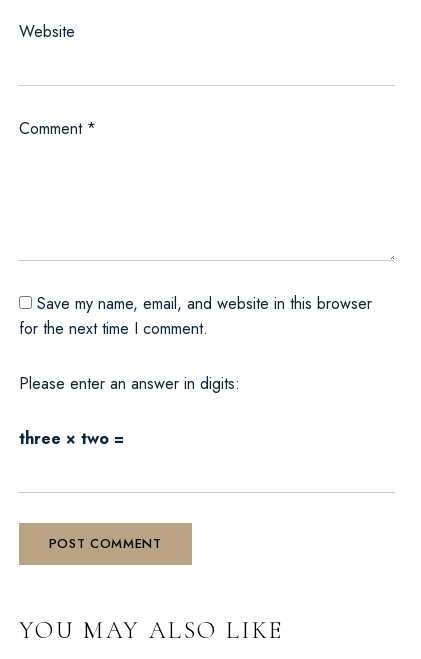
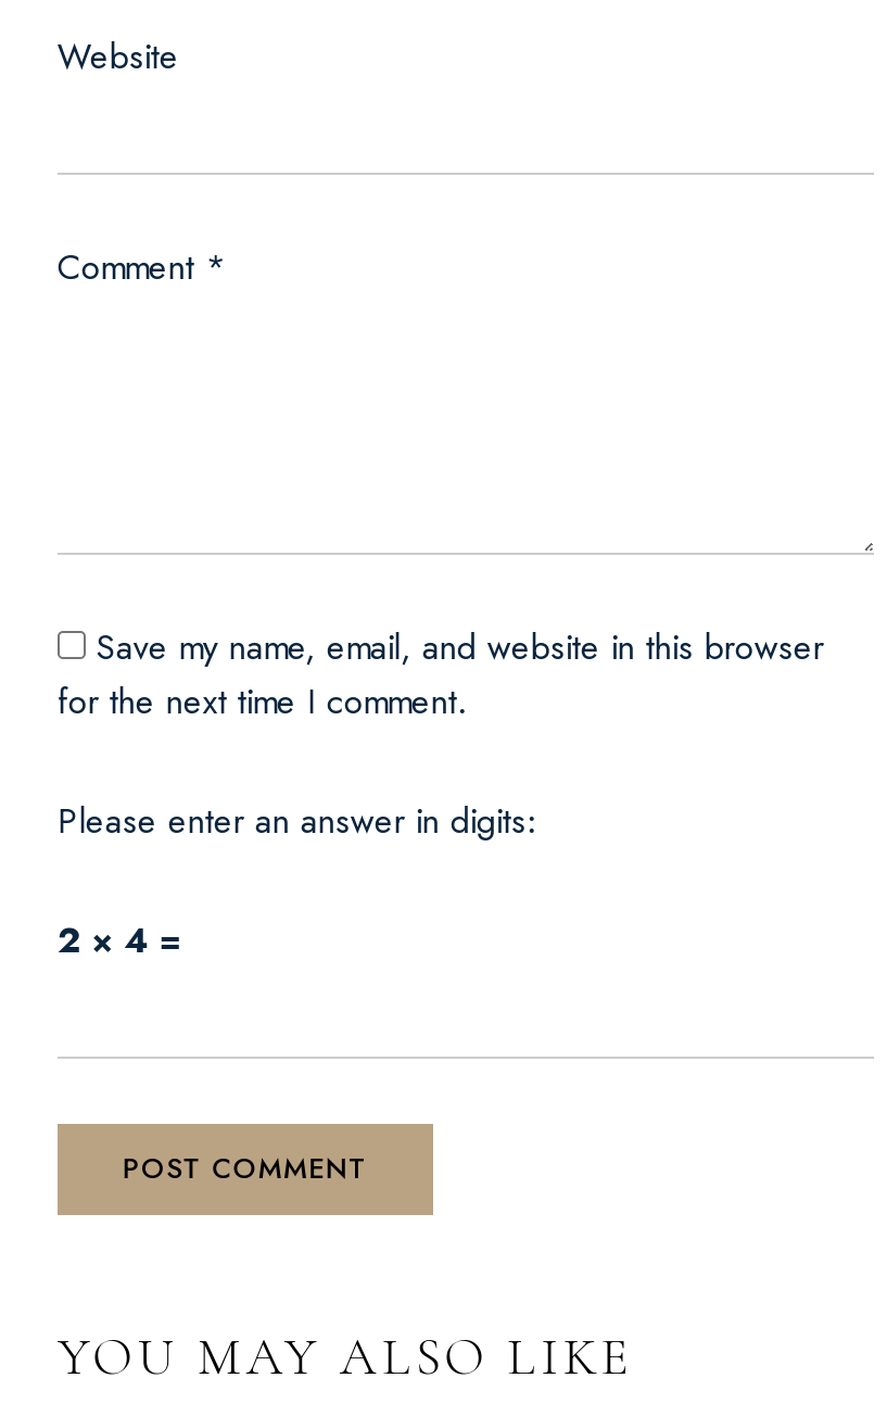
[19,427,124,450] three × two = -> [57,915,181,965] 2 × 4 =

